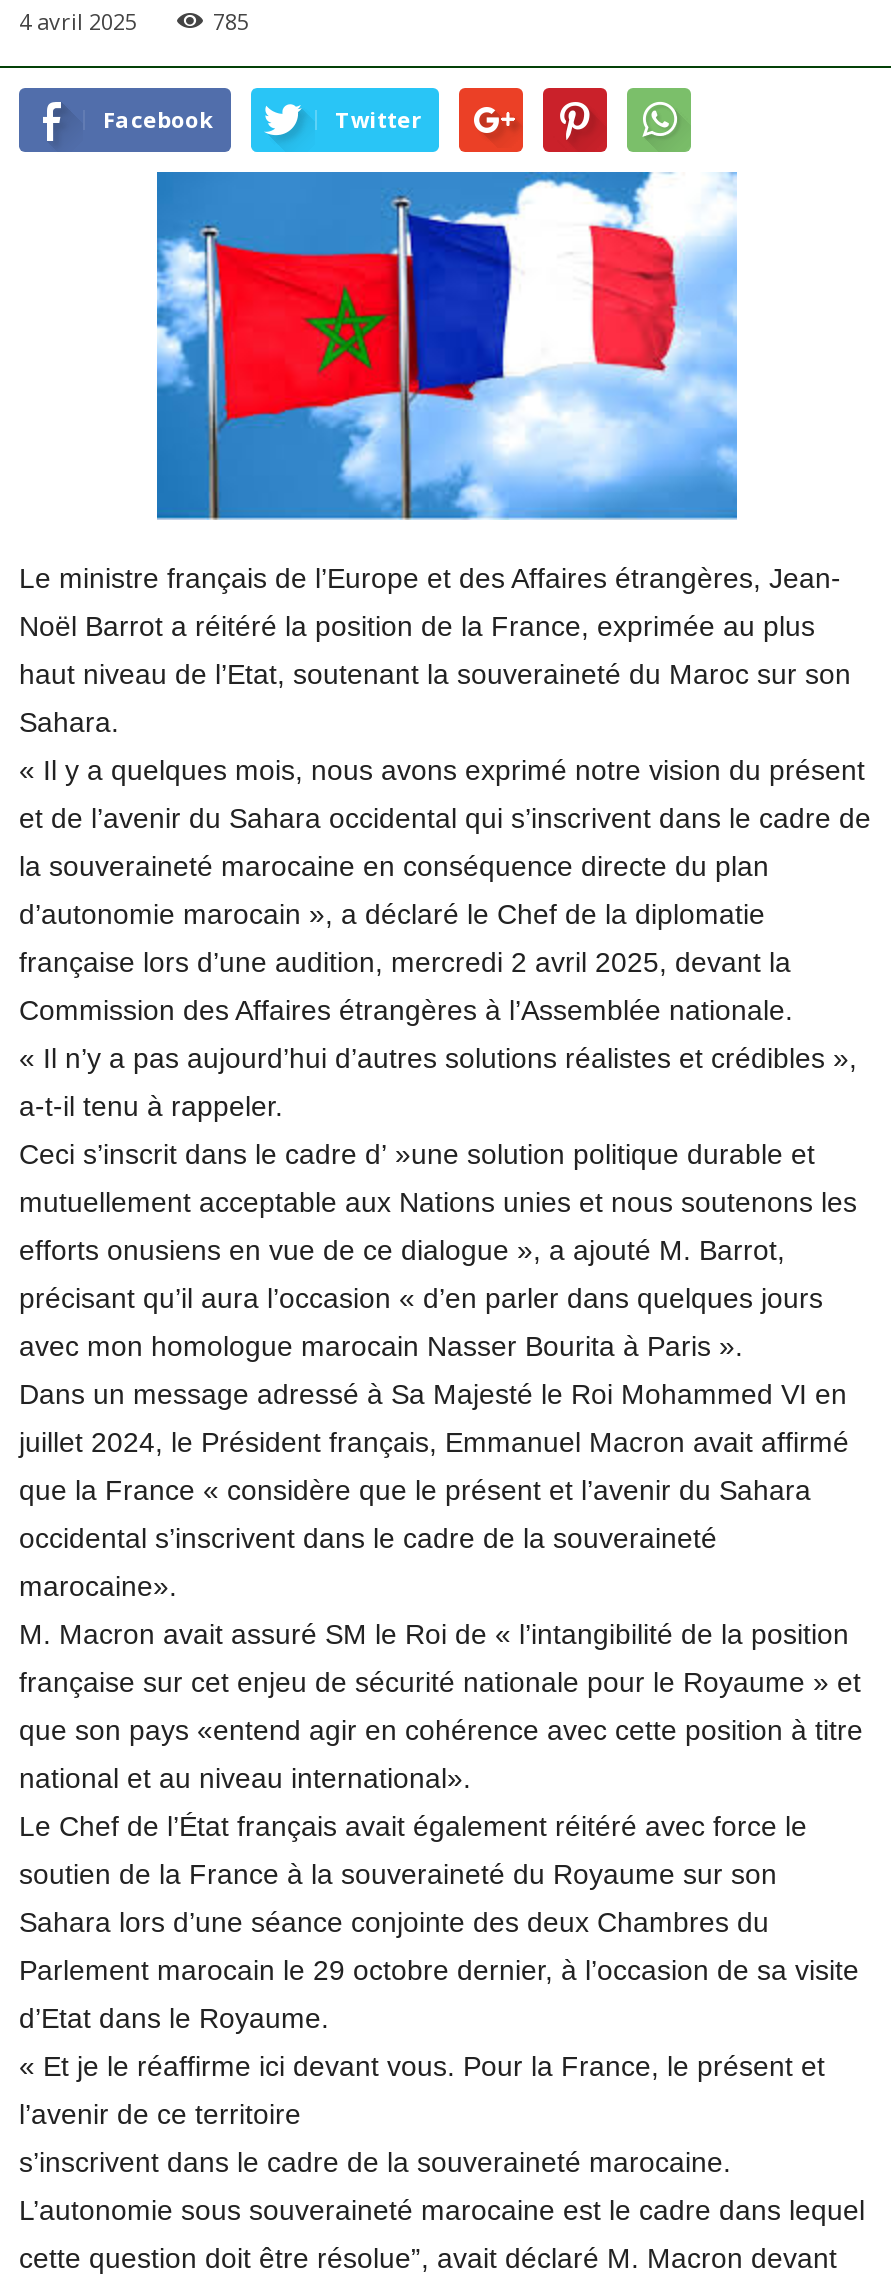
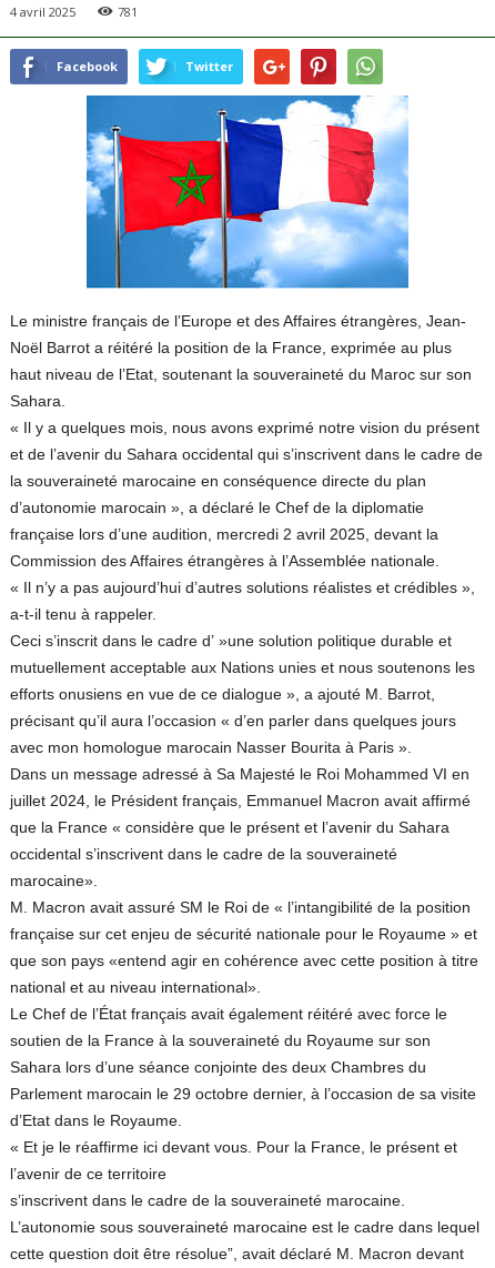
[213,6,249,36] 785 -> [118,3,138,20] 781

